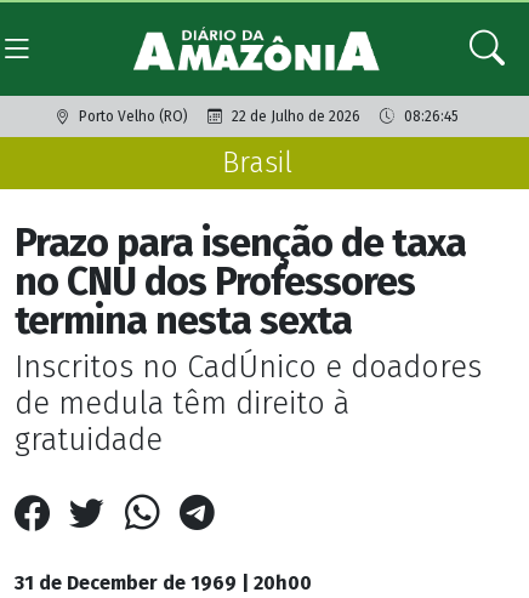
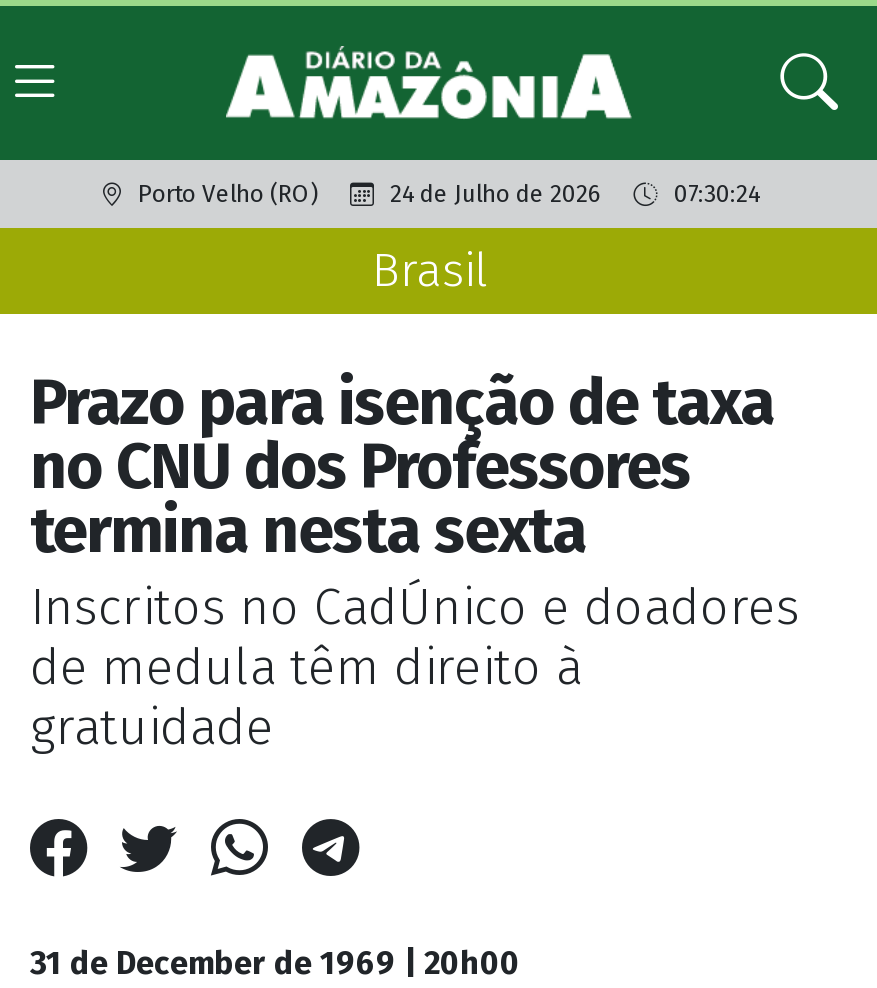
[232,108,360,125] 22 de Julho de 2026 -> [390,180,602,208] 24 de Julho de 2026
[404,108,459,125] 08:26:45 -> [674,180,760,208] 07:30:24

